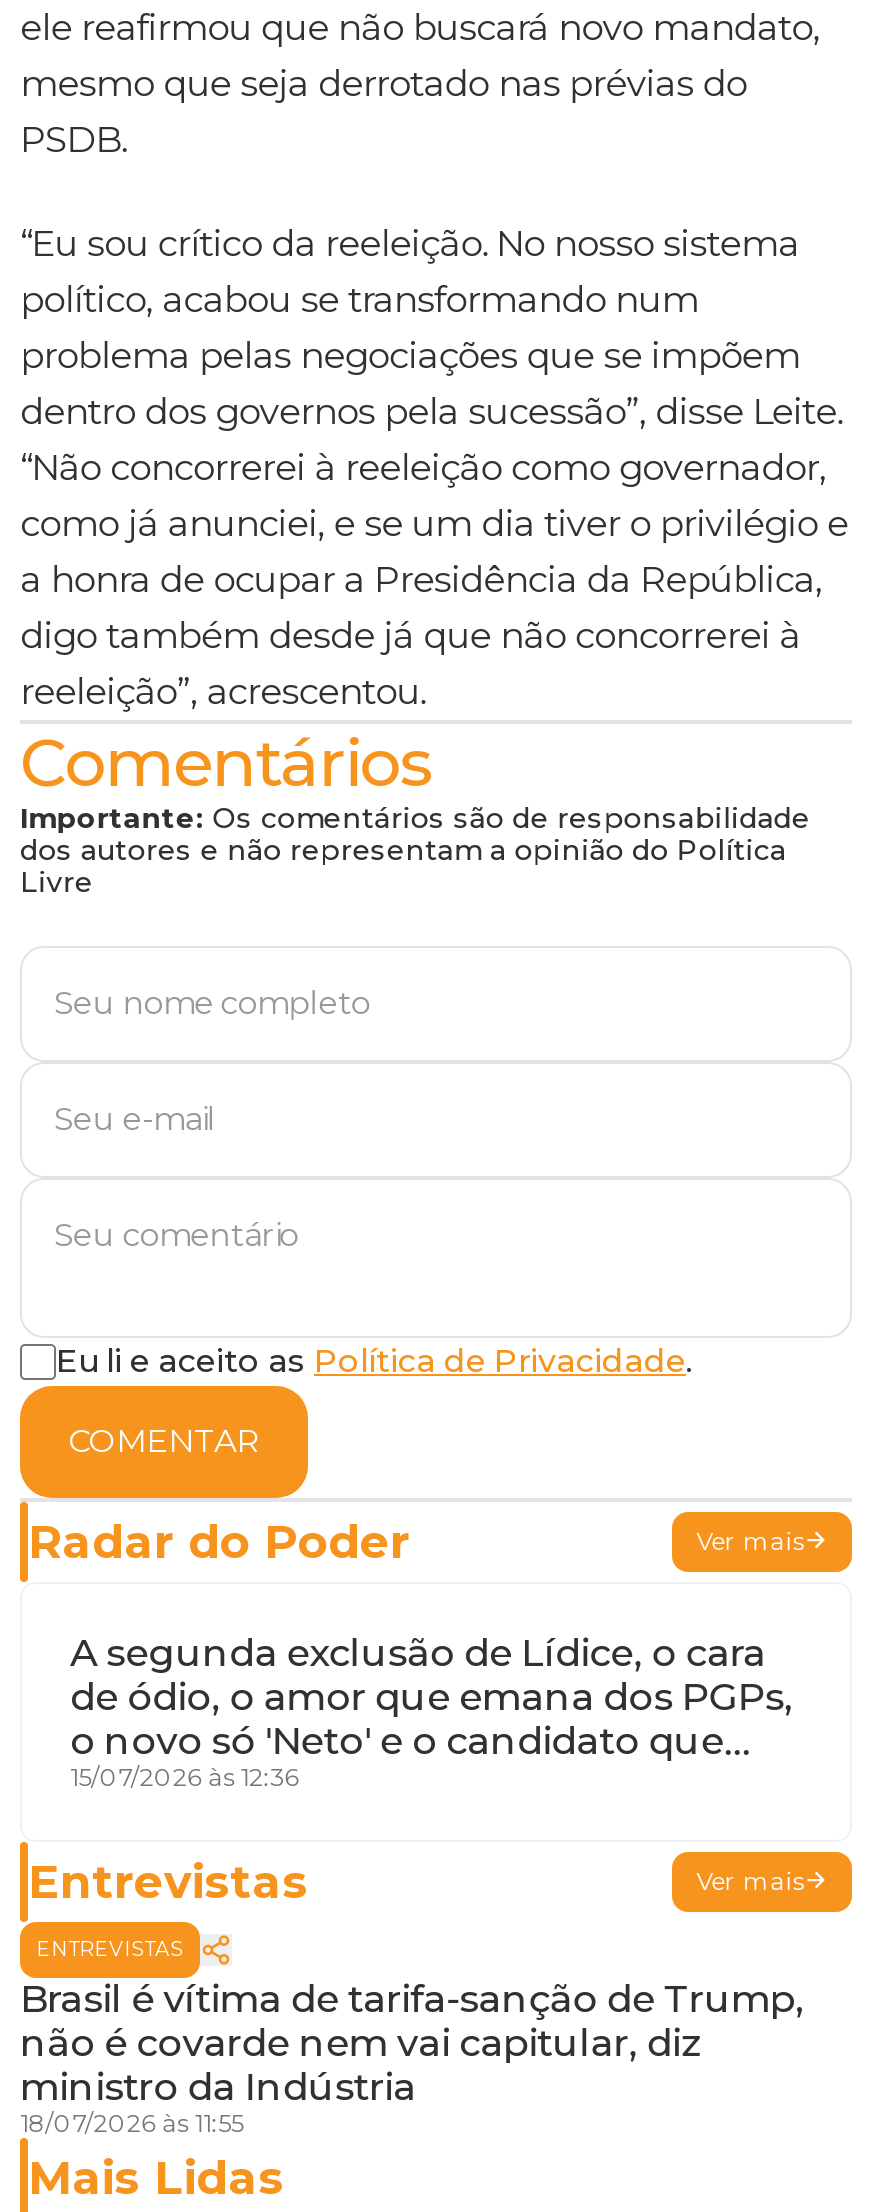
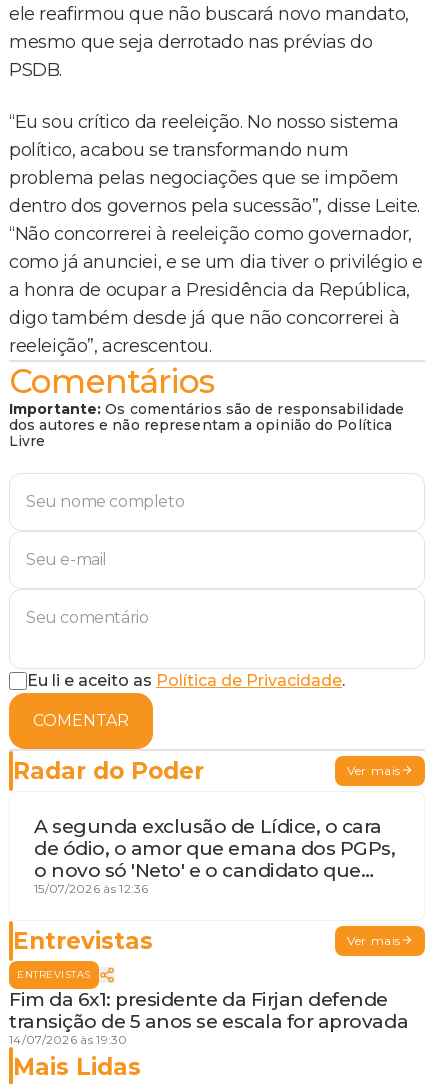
[20,1977,804,2139] Brasil é vítima de tarifa-sanção de Trump, | não é covarde nem vai capitular, diz | ministro da Indústria | 18/07/2026 às 11:55 -> [9,988,408,1047] Fim da 6x1: presidente da Firjan defende | transição de 5 anos se escala for aprovada | 14/07/2026 às 19:30

